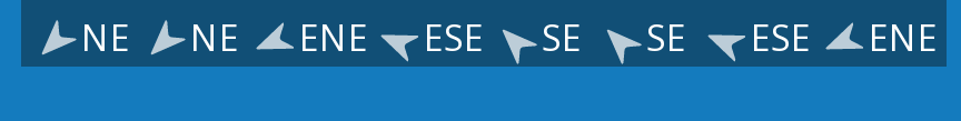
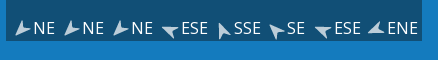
[299,14,368,62] ENE -> [131,17,153,39] NE
[542,14,582,62] SE -> [234,17,261,39] SSE

